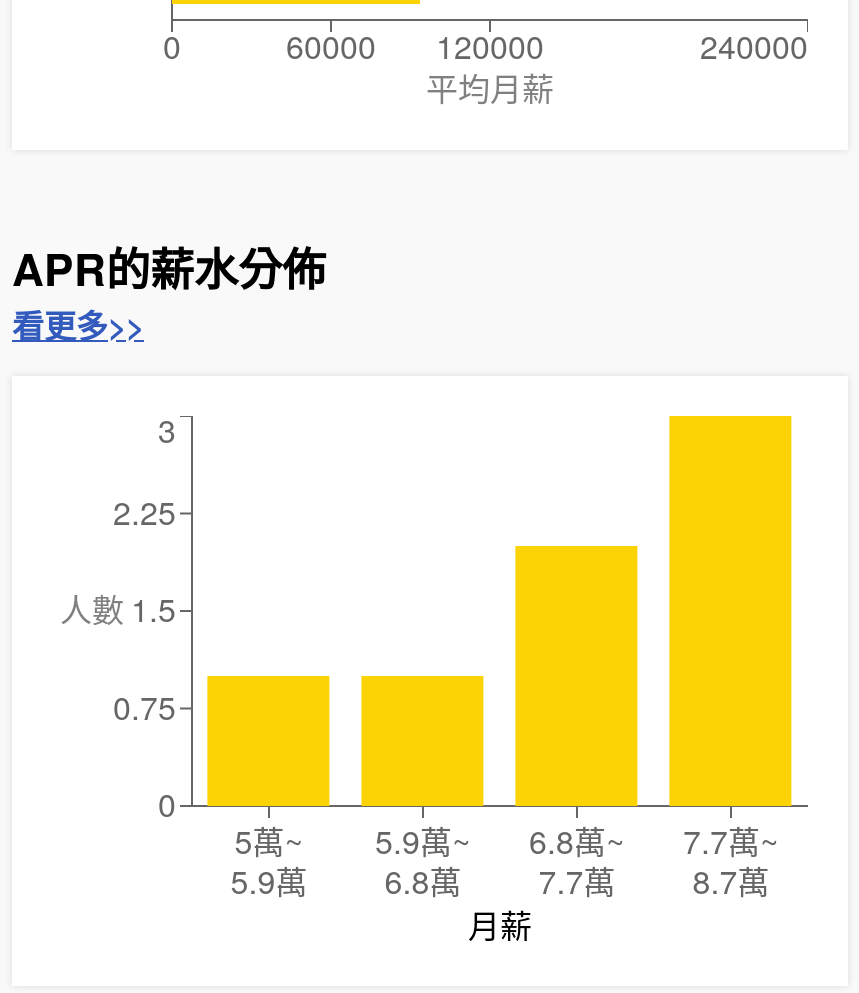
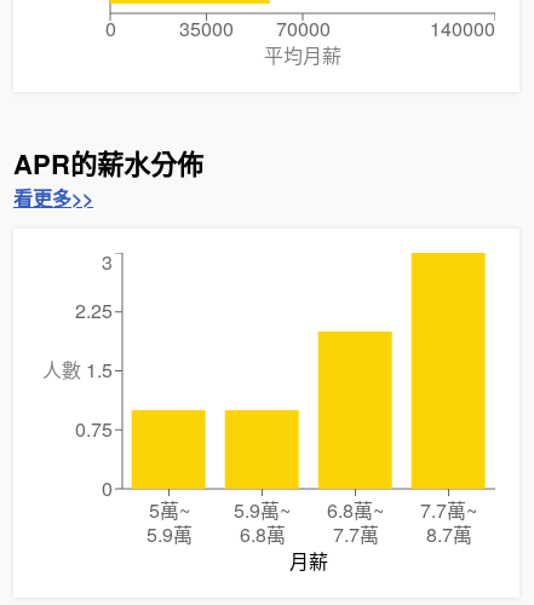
[286,21,376,67] 60000 -> [179,15,234,43] 35000
[436,21,544,67] 120000 -> [275,15,330,43] 70000
[700,21,808,67] 240000 -> [430,15,495,43] 140000

